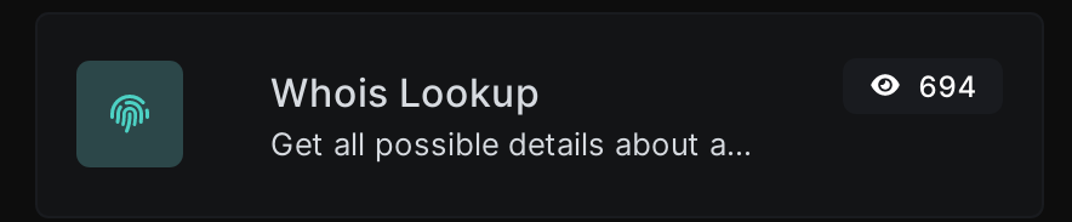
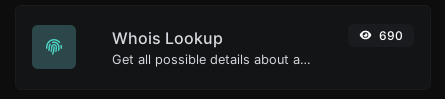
[911,67,977,104] 694 -> [376,28,403,43] 690

